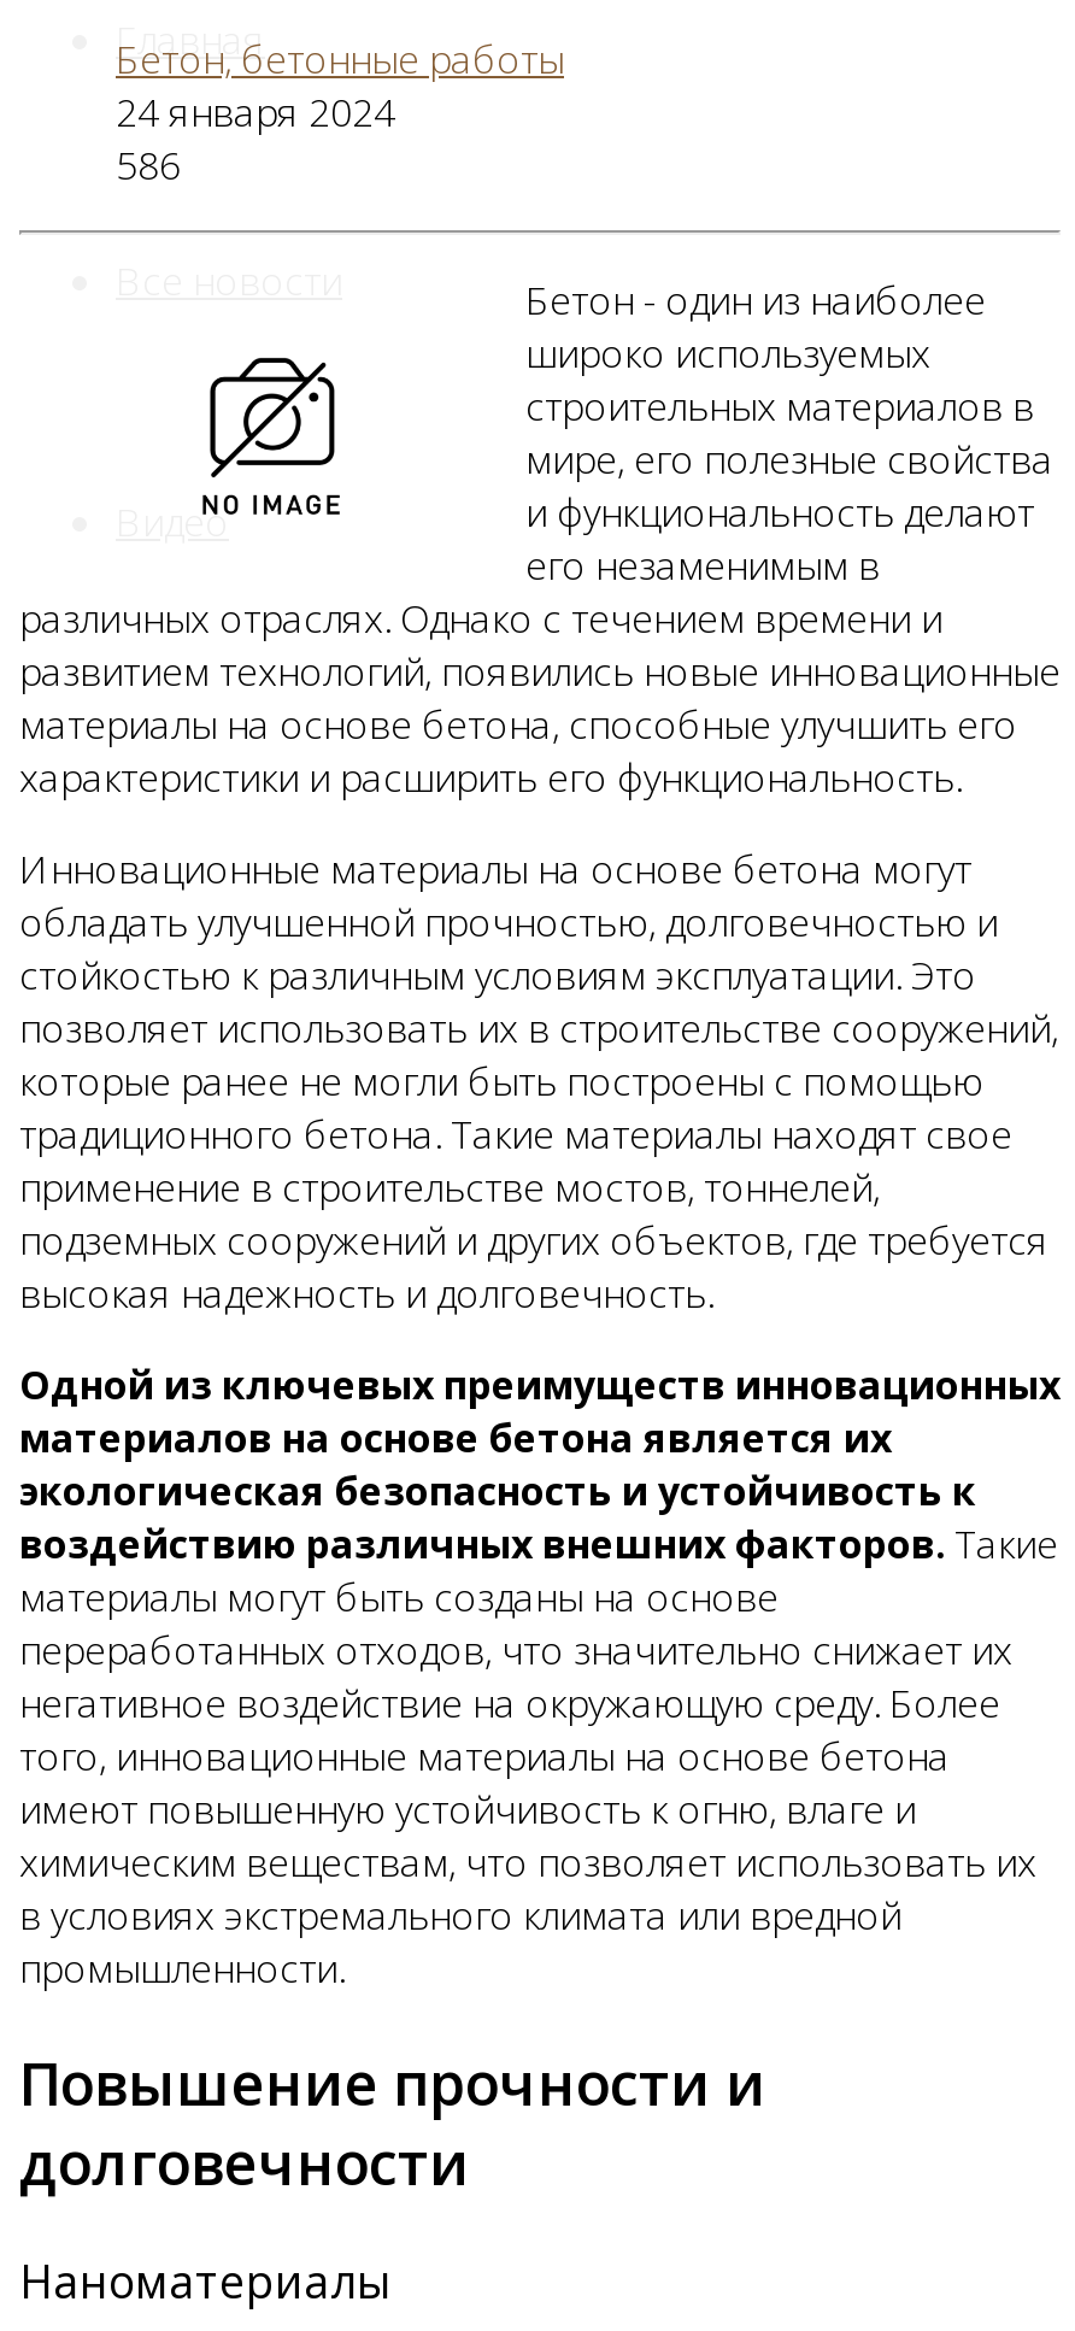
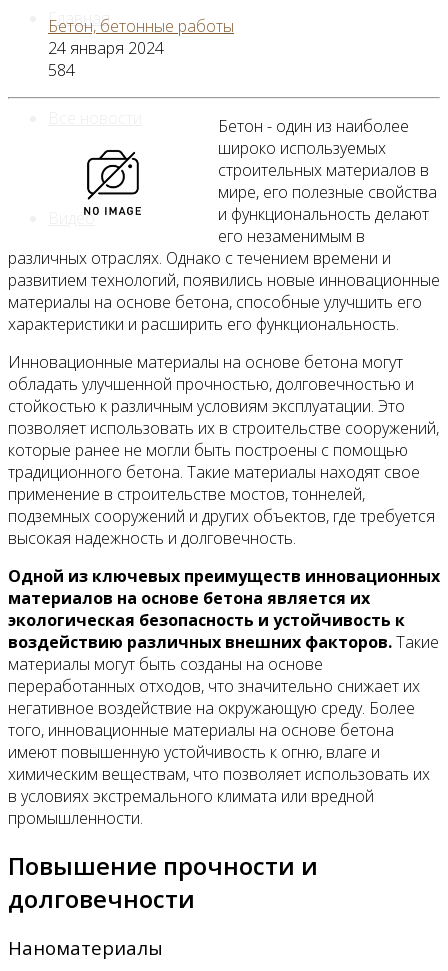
[116,138,181,191] 586 -> [48,59,75,81] 584

